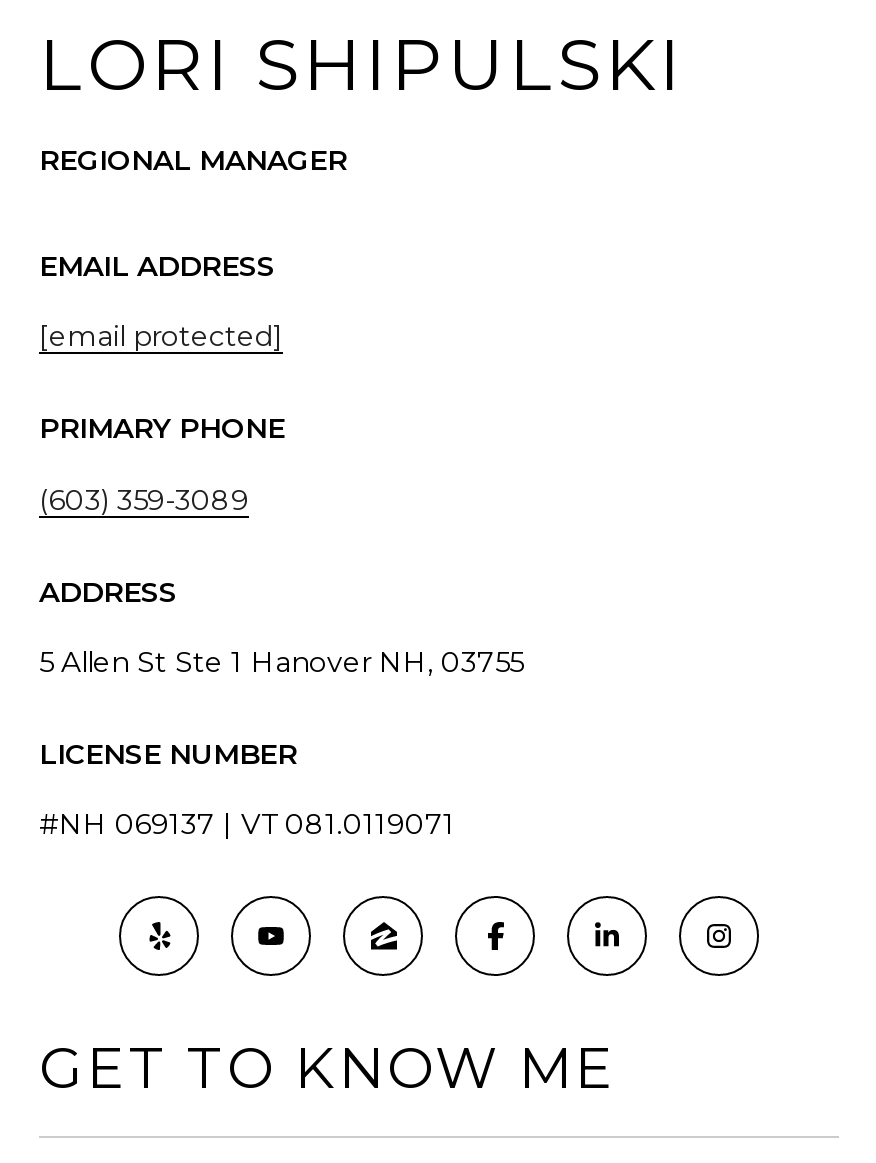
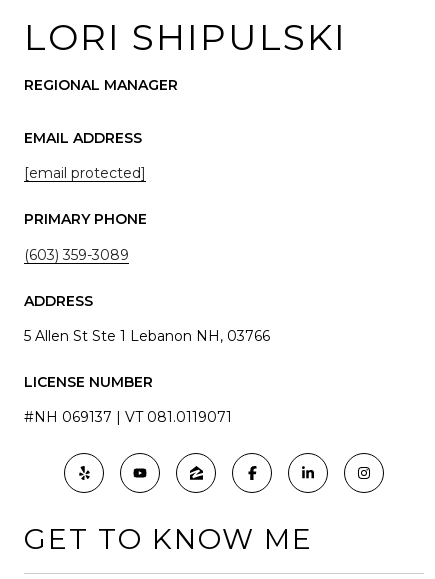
[39,644,523,680] 5 Allen St Ste 1 Hanover NH, 03755 -> [24,327,270,345] 5 Allen St Ste 1 Lebanon NH, 03766

